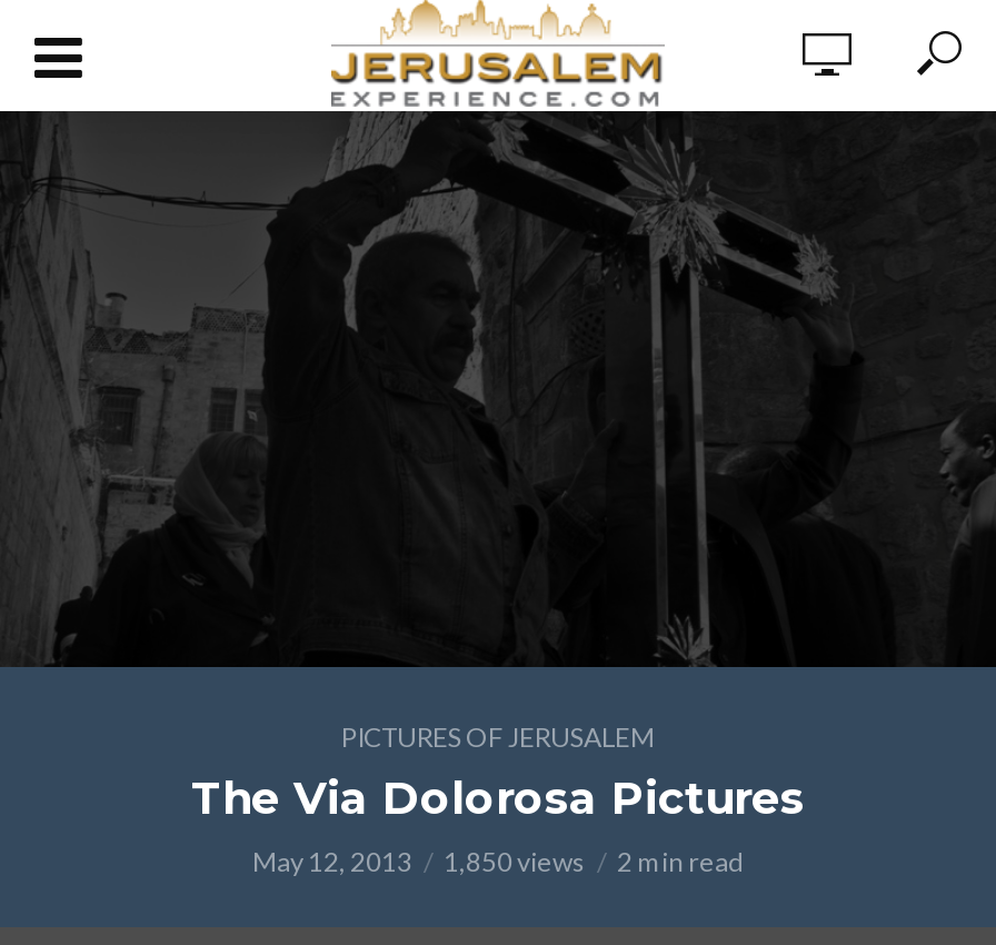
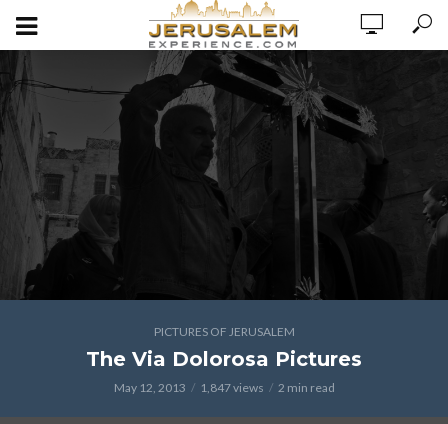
[252,845,744,878] May 12, 2013 1,850 views 2 min read -> [113,380,334,395] May 12, 2013 1,847 views 2 min read

